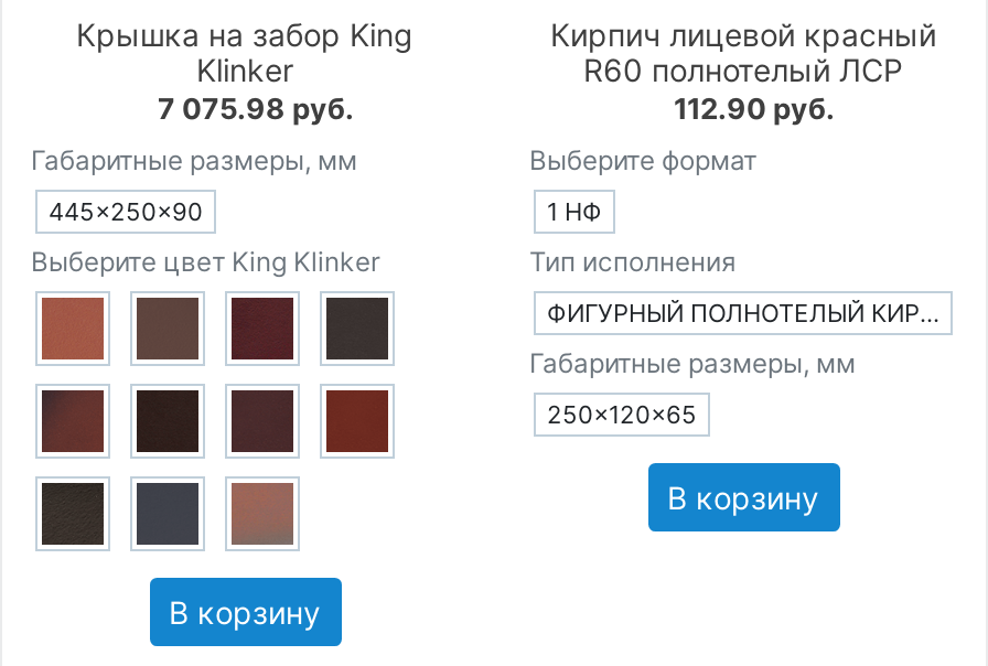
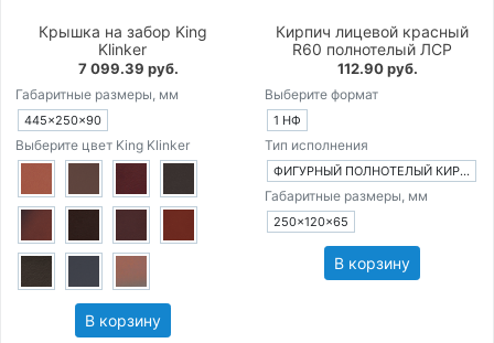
[158,90,354,125] 7 075.98 руб. -> [78,59,178,77] 7 099.39 руб.

